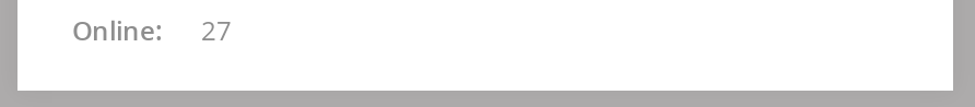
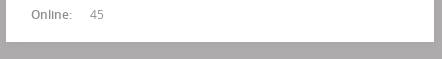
[72,11,232,48] Online: 27 -> [31,6,104,23] Online: 45

